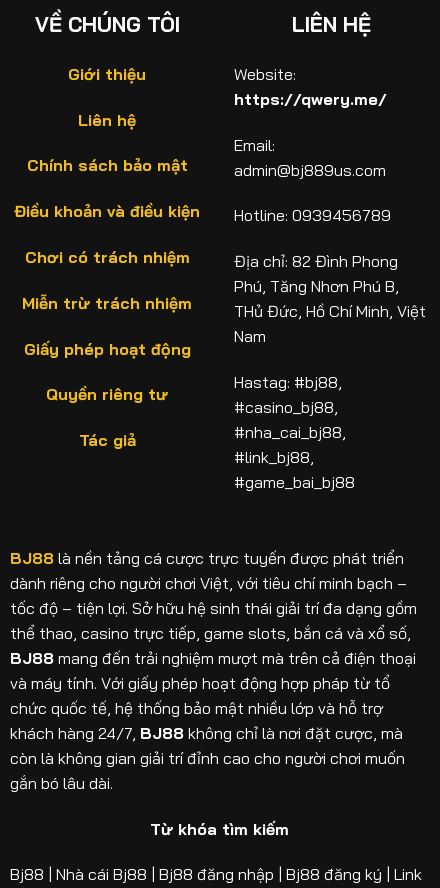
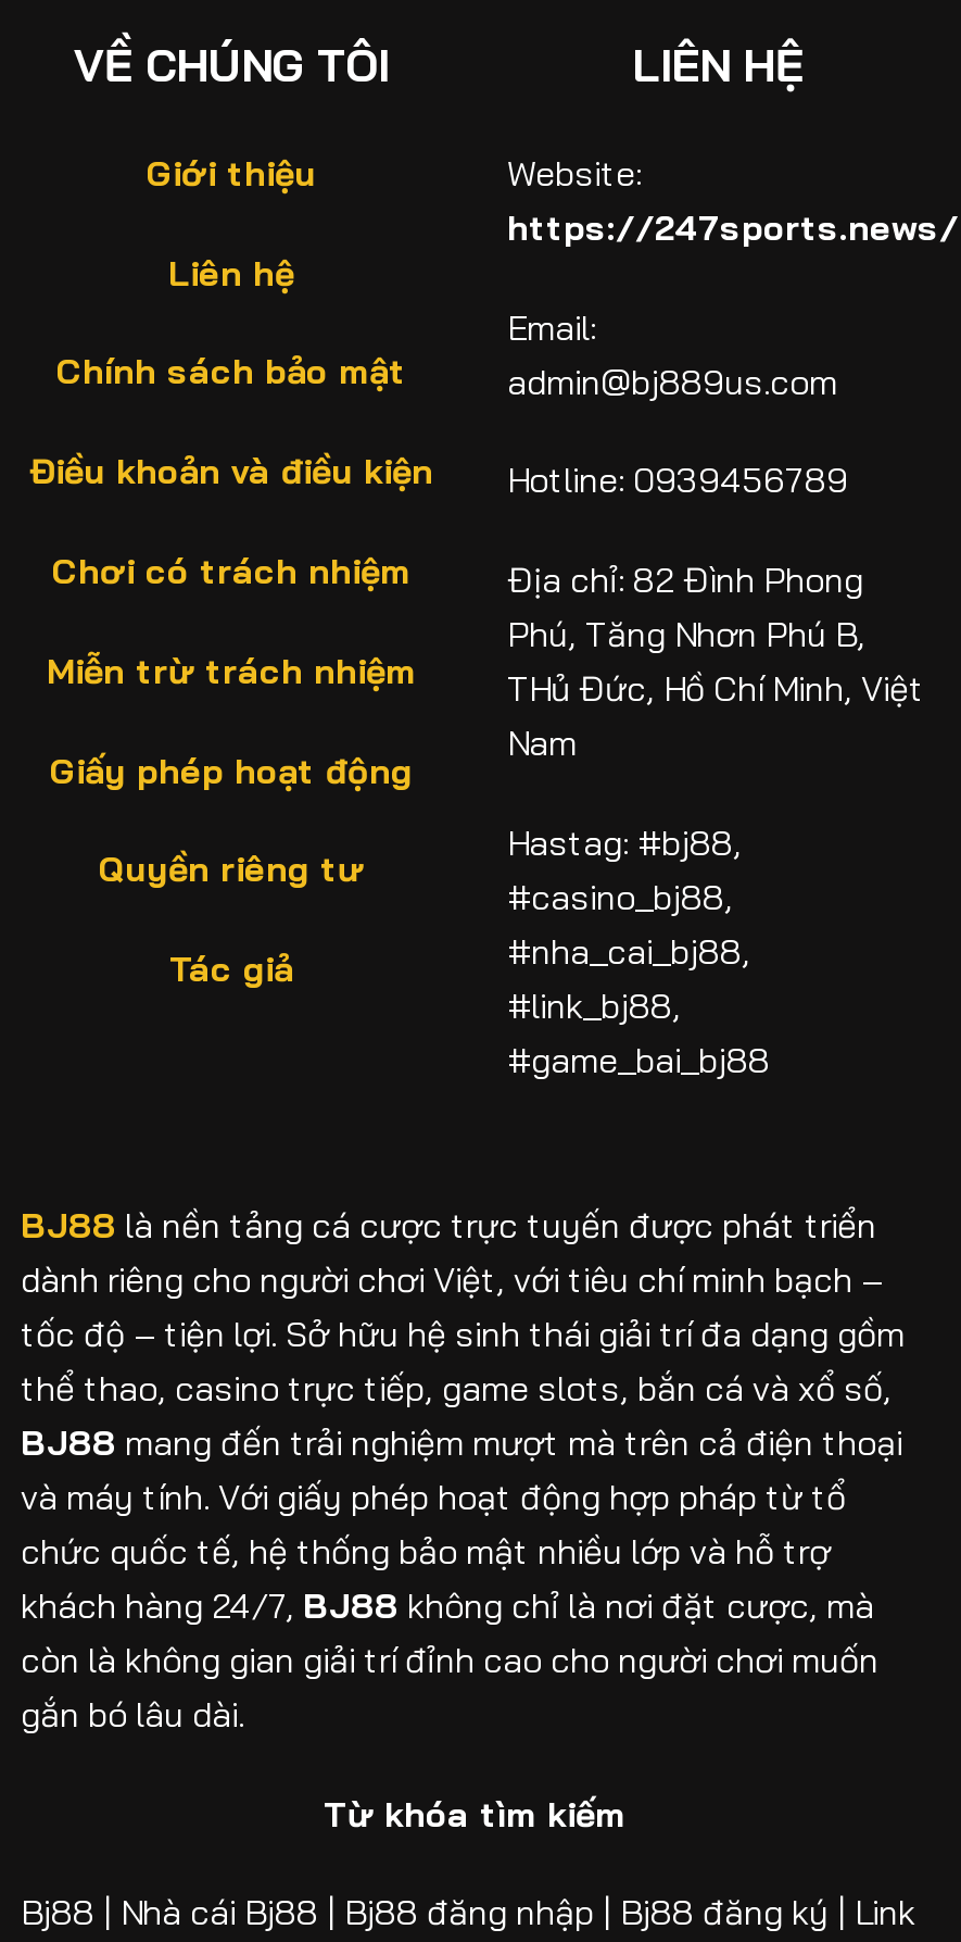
[234,89,387,109] https://qwery.me/ -> [507,205,959,249] https://247sports.news/

